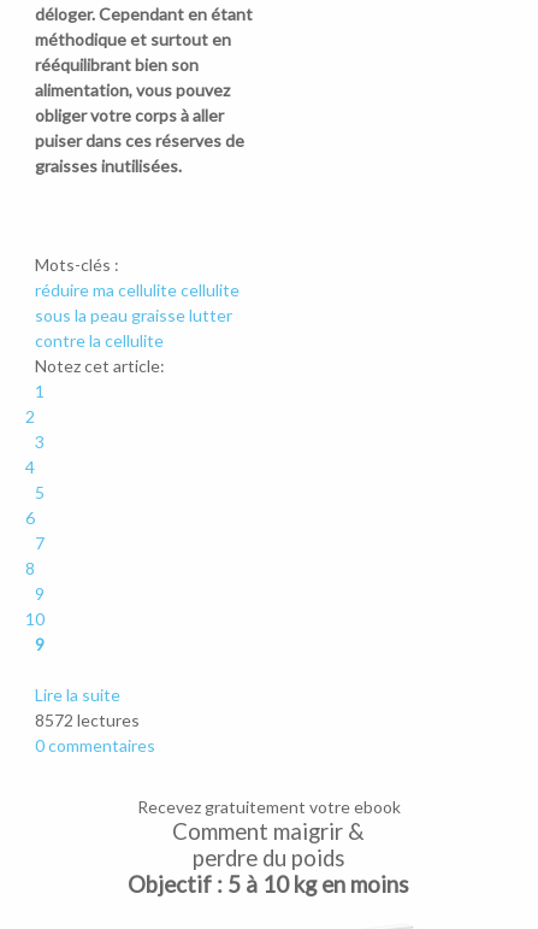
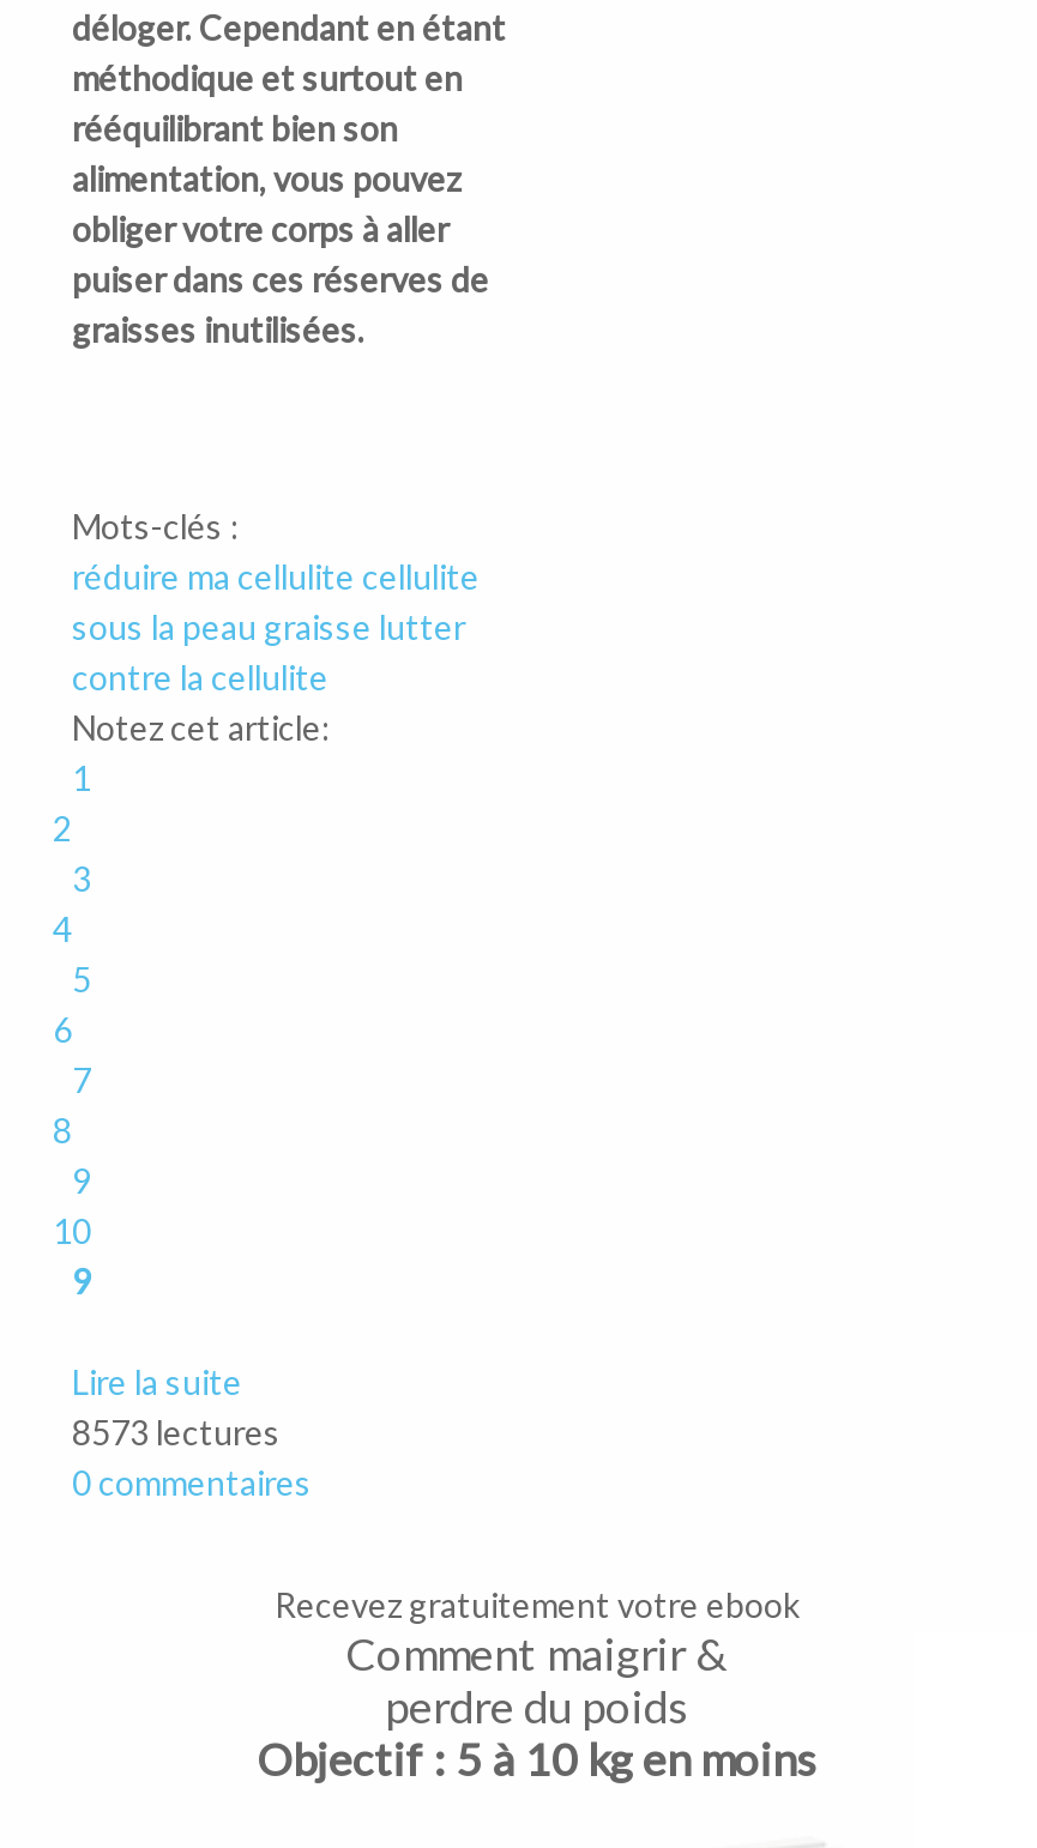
[35,710,140,730] 8572 lectures -> [72,1412,281,1453] 8573 lectures

